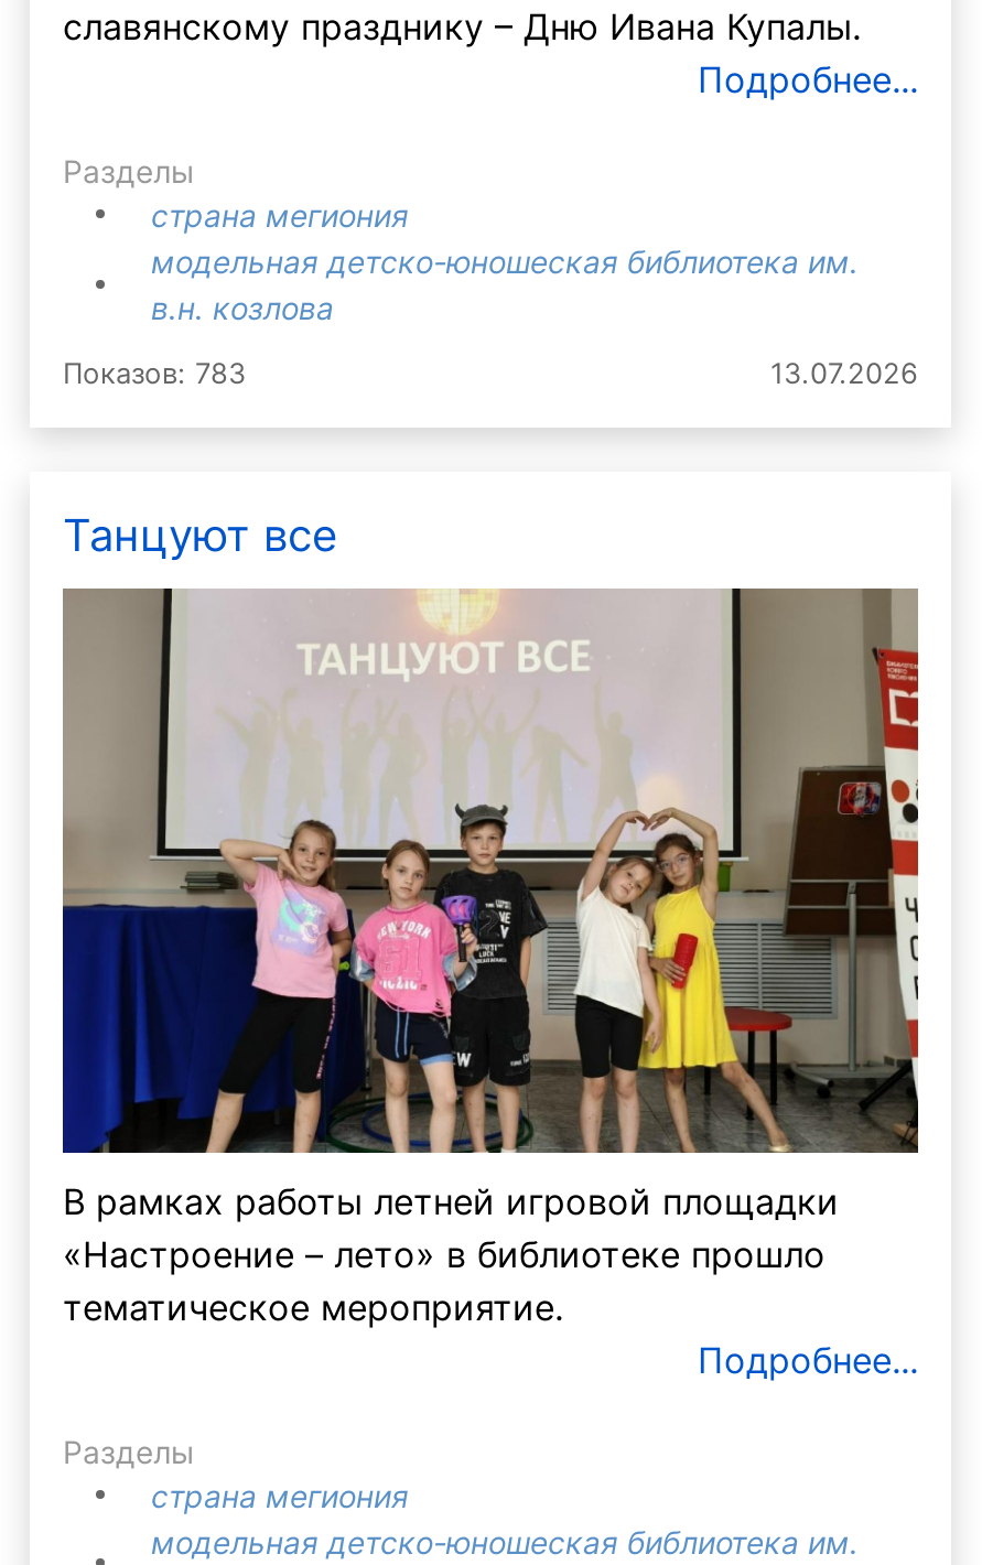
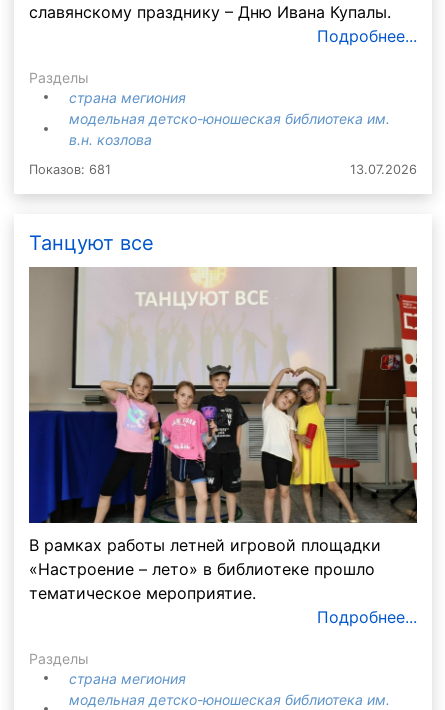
[63,357,246,390] Показов: 783 -> [29,162,111,177] Показов: 681

